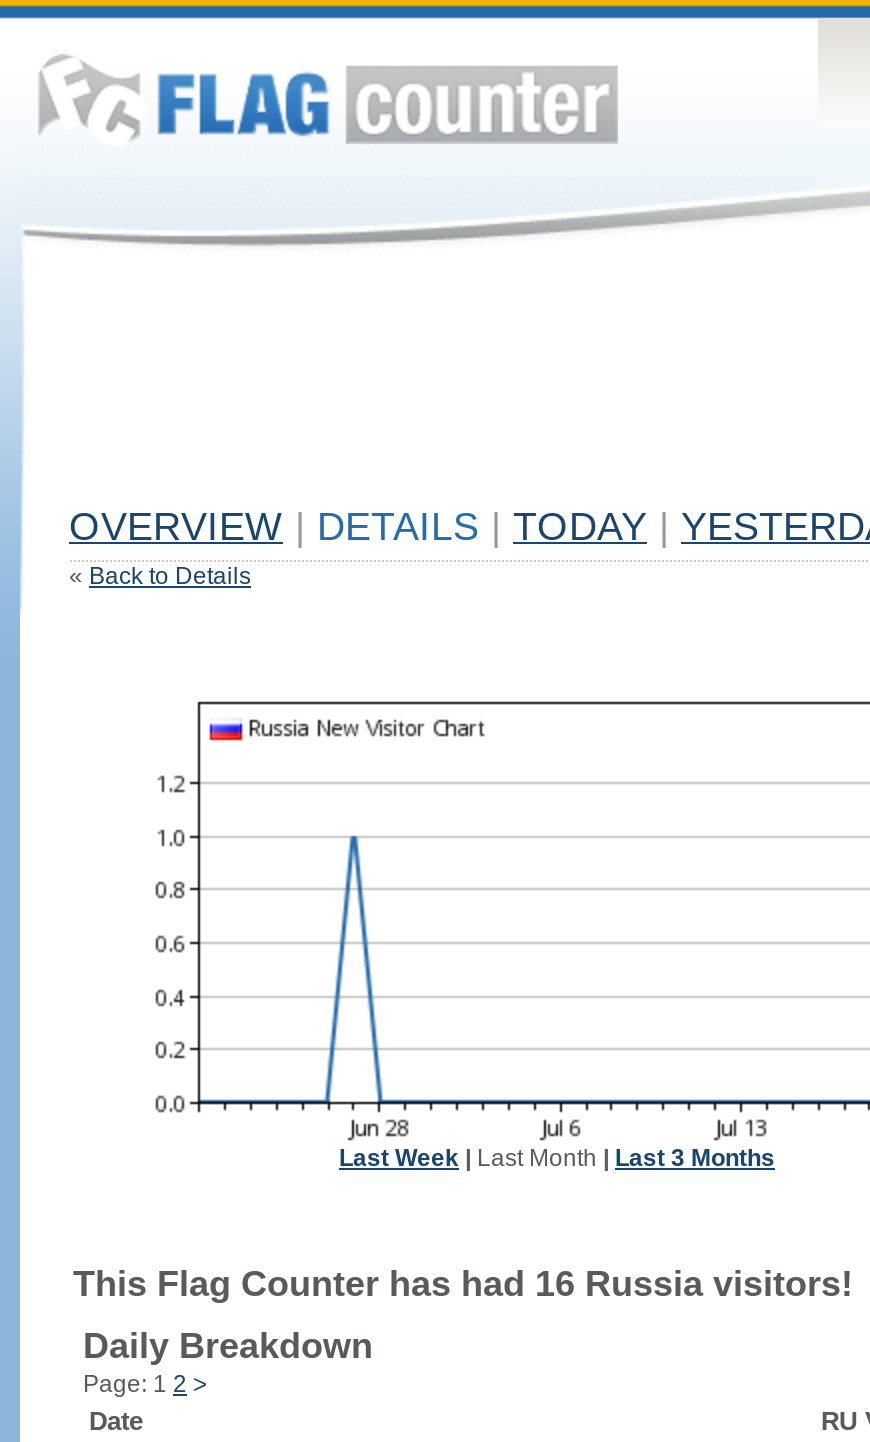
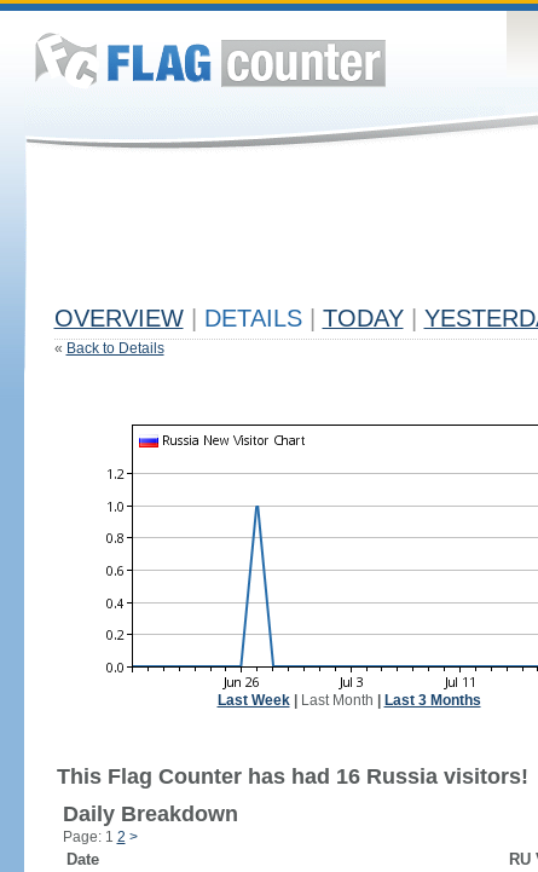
[322,834,434,1104] [image] -> [208,504,276,669] [image]

